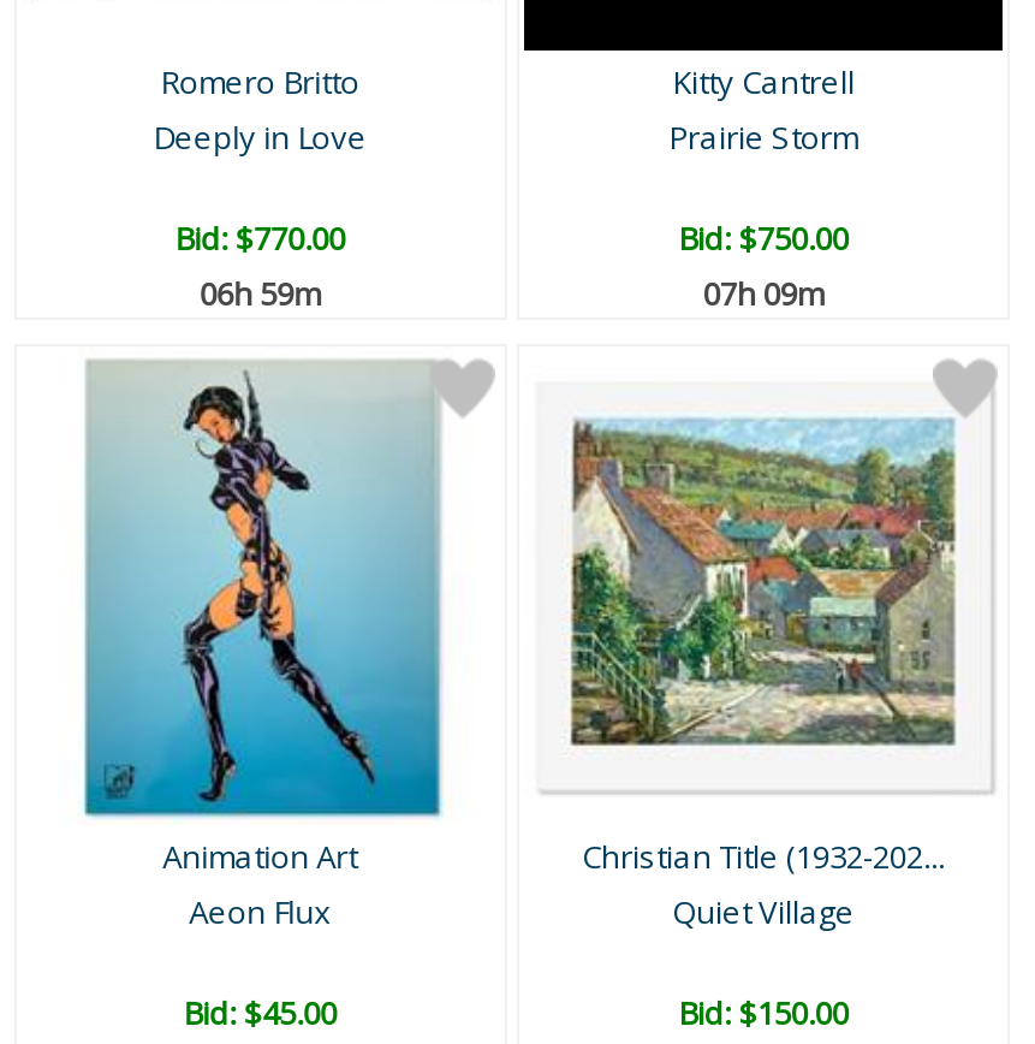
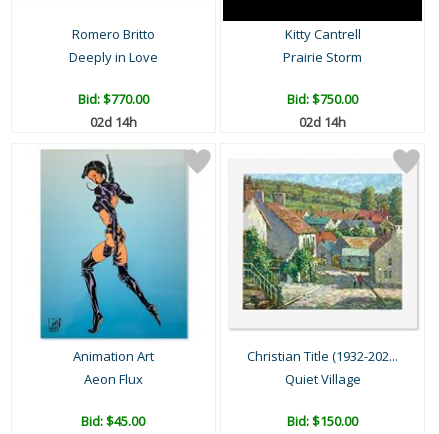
[200,273,320,316] 06h 59m -> [90,113,137,131] 02d 14h
[703,273,823,316] 07h 09m -> [299,113,346,131] 02d 14h

